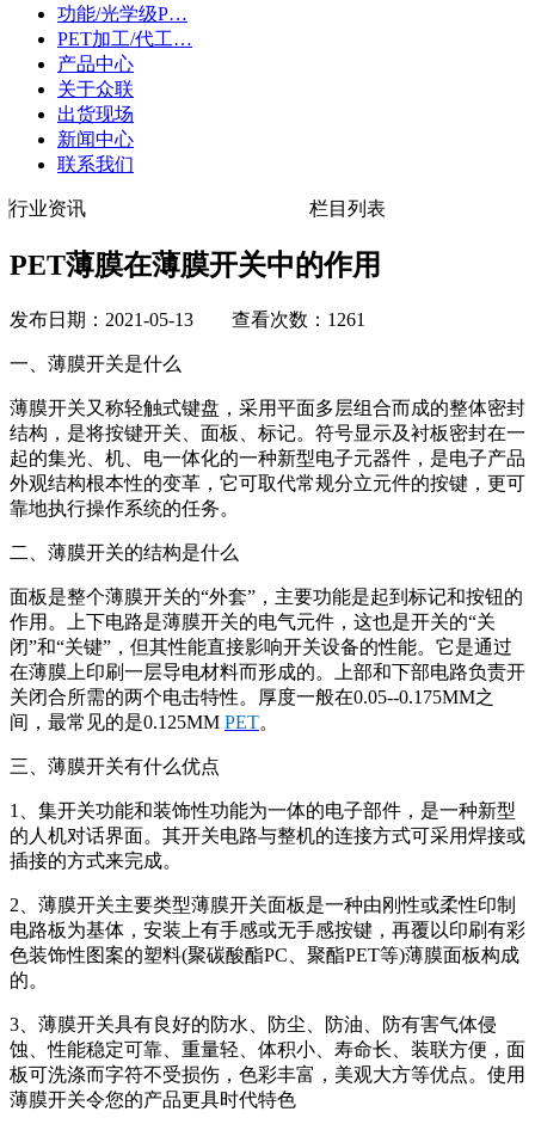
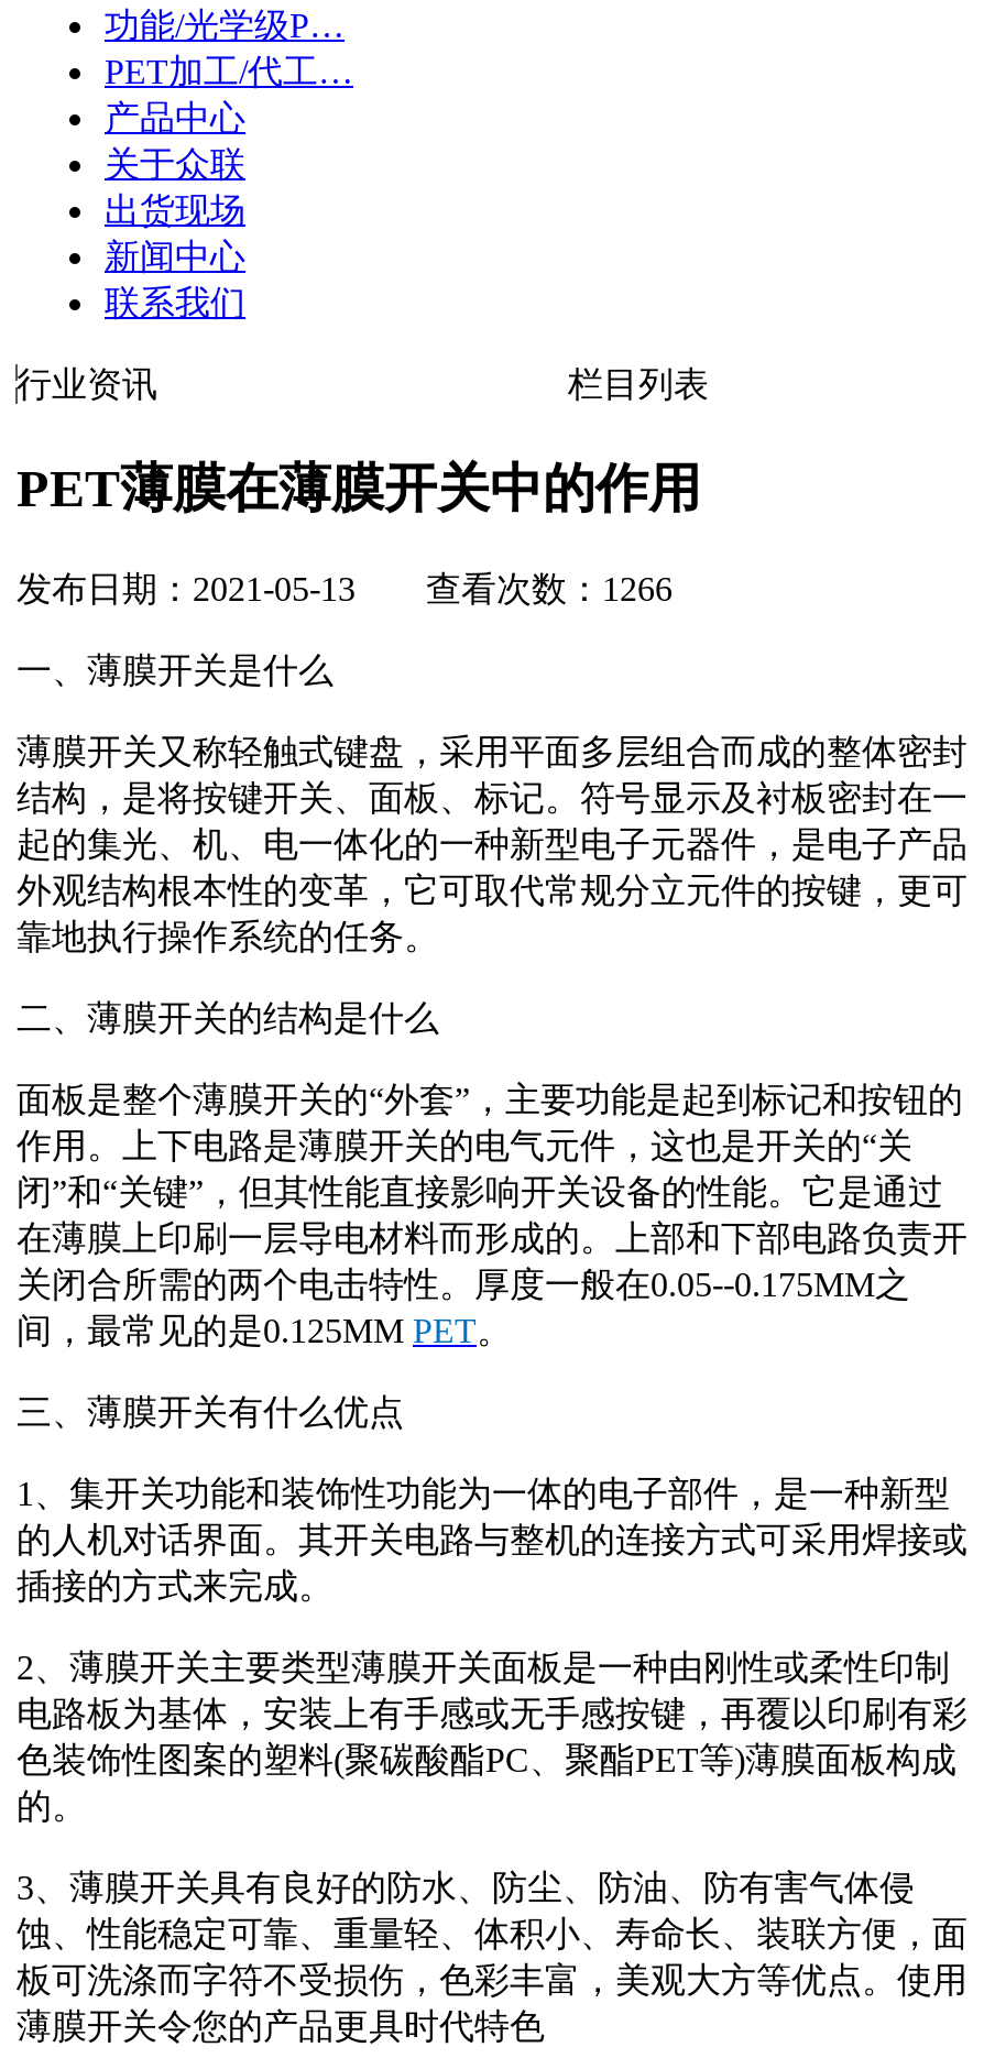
[10,309,365,329] 发布日期：2021-05-13 查看次数：1261 -> [17,570,673,607] 发布日期：2021-05-13 查看次数：1266

